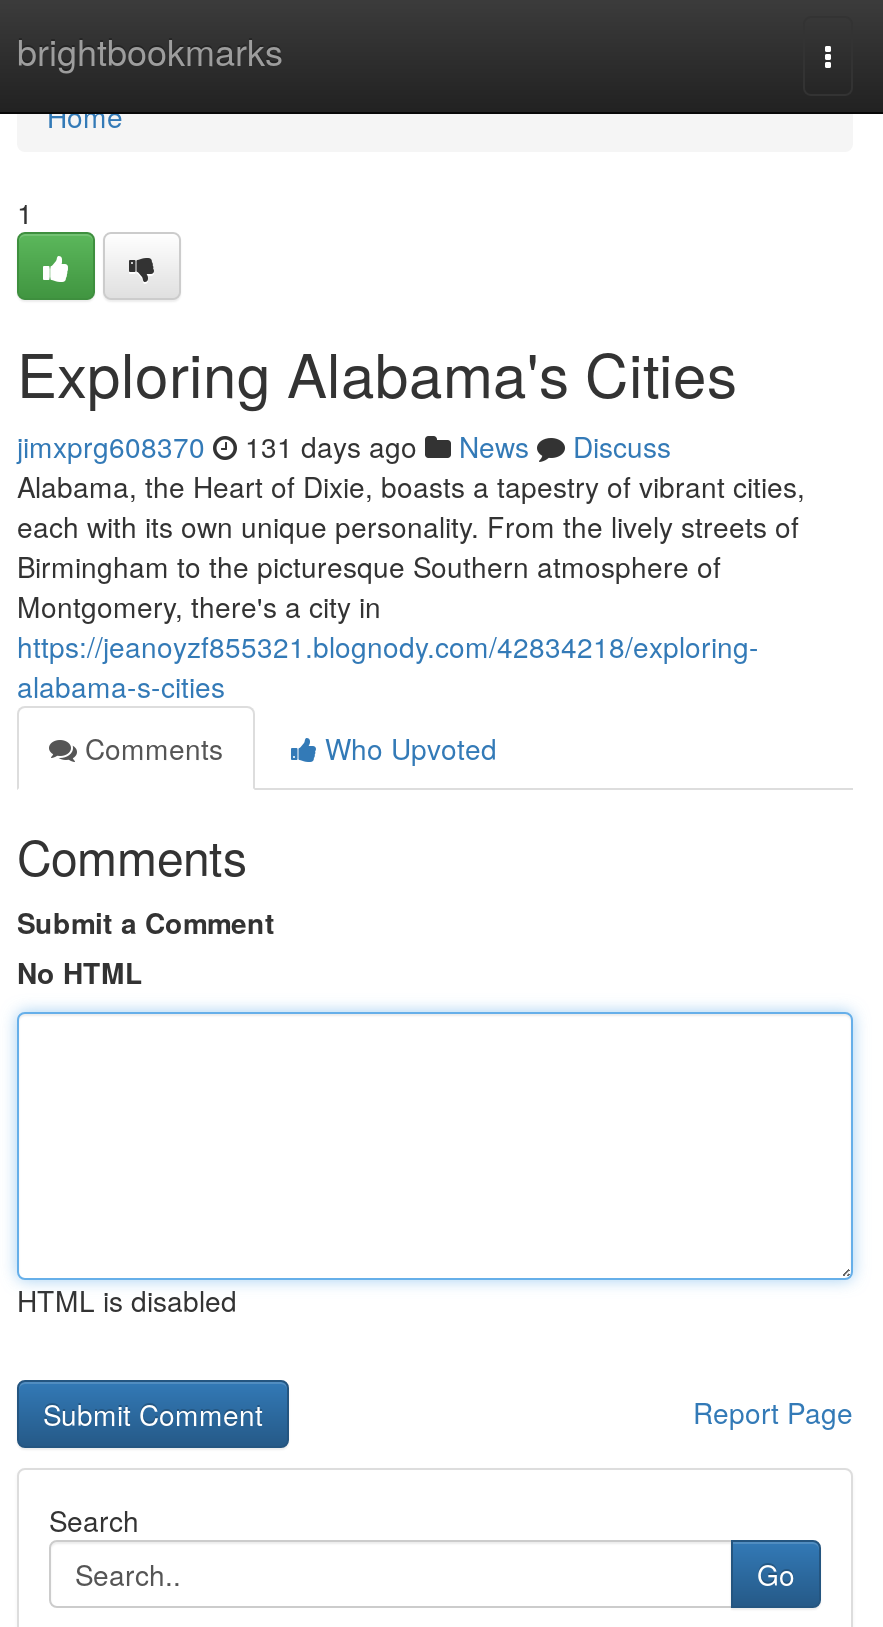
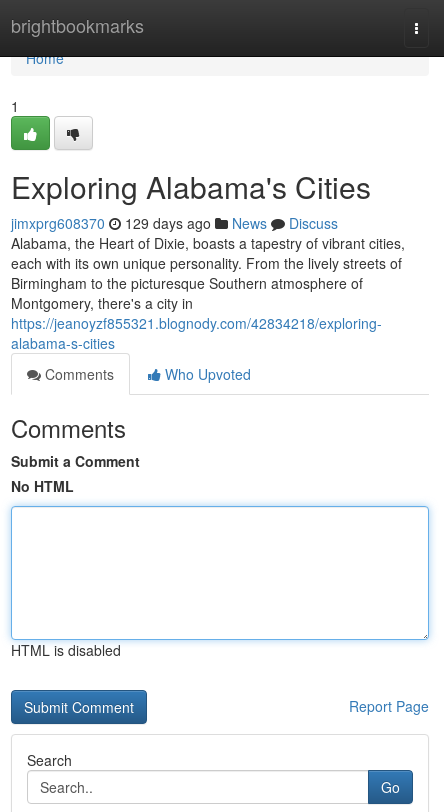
[17,426,671,466] jimxprg608370 131 days ago News Discuss -> [11,213,338,233] jimxprg608370 129 days ago News Discuss

